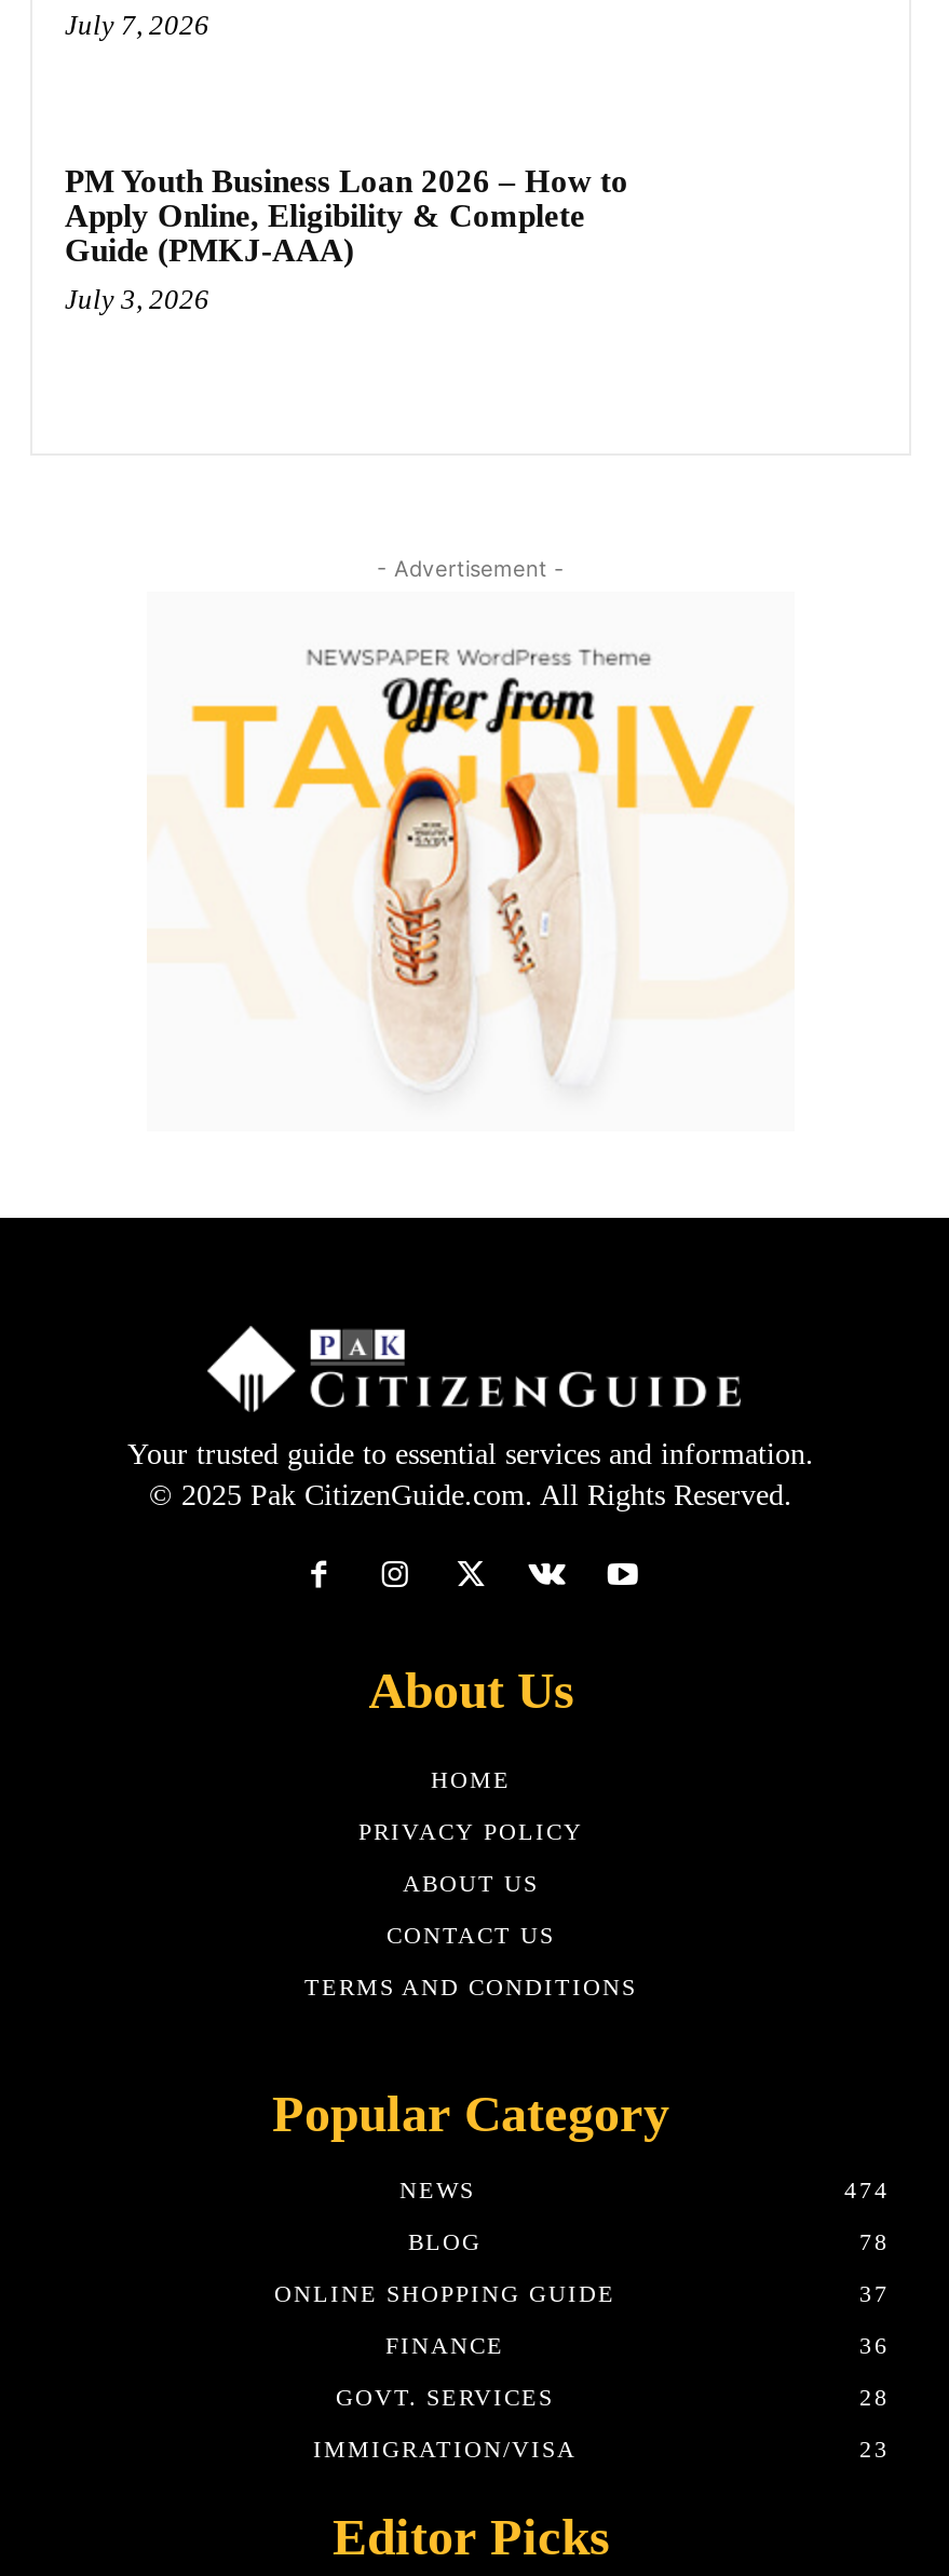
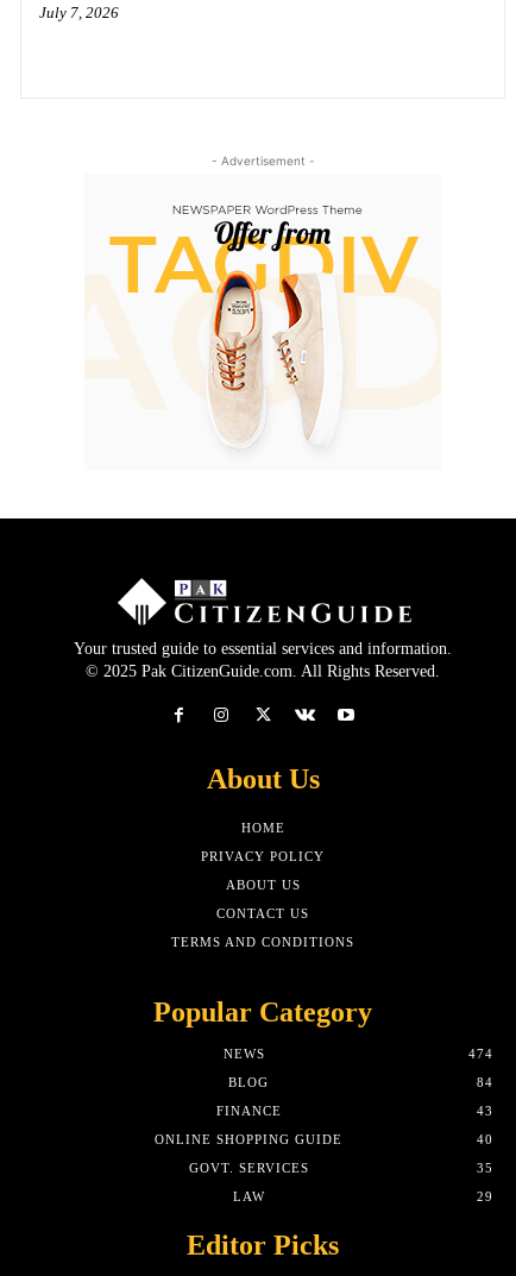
[65,165,628,316] PM Youth Business Loan 2026 – How to | Apply Online, Eligibility & Complete | Guide (PMKJ-AAA) | July 3, 2026 -> none
[859,2228,890,2306] 78 | 37 -> [477,1075,493,1090] 84
moved [274,2280,615,2306] -> [155,1132,342,1147]: ONLINE SHOPPING GUIDE
moved [385,2332,504,2358] -> [216,1104,281,1118]: FINANCE
[859,2332,890,2358] 36 -> [477,1104,493,1147] 43 | 40
[859,2384,890,2410] 28 -> [477,1161,493,1175] 35
[313,2435,890,2461] IMMIGRATION/VISA | 23 -> [232,1189,493,1204] LAW | 29

